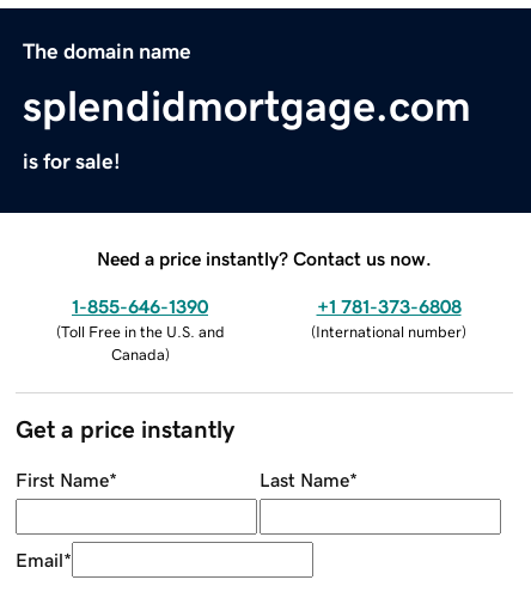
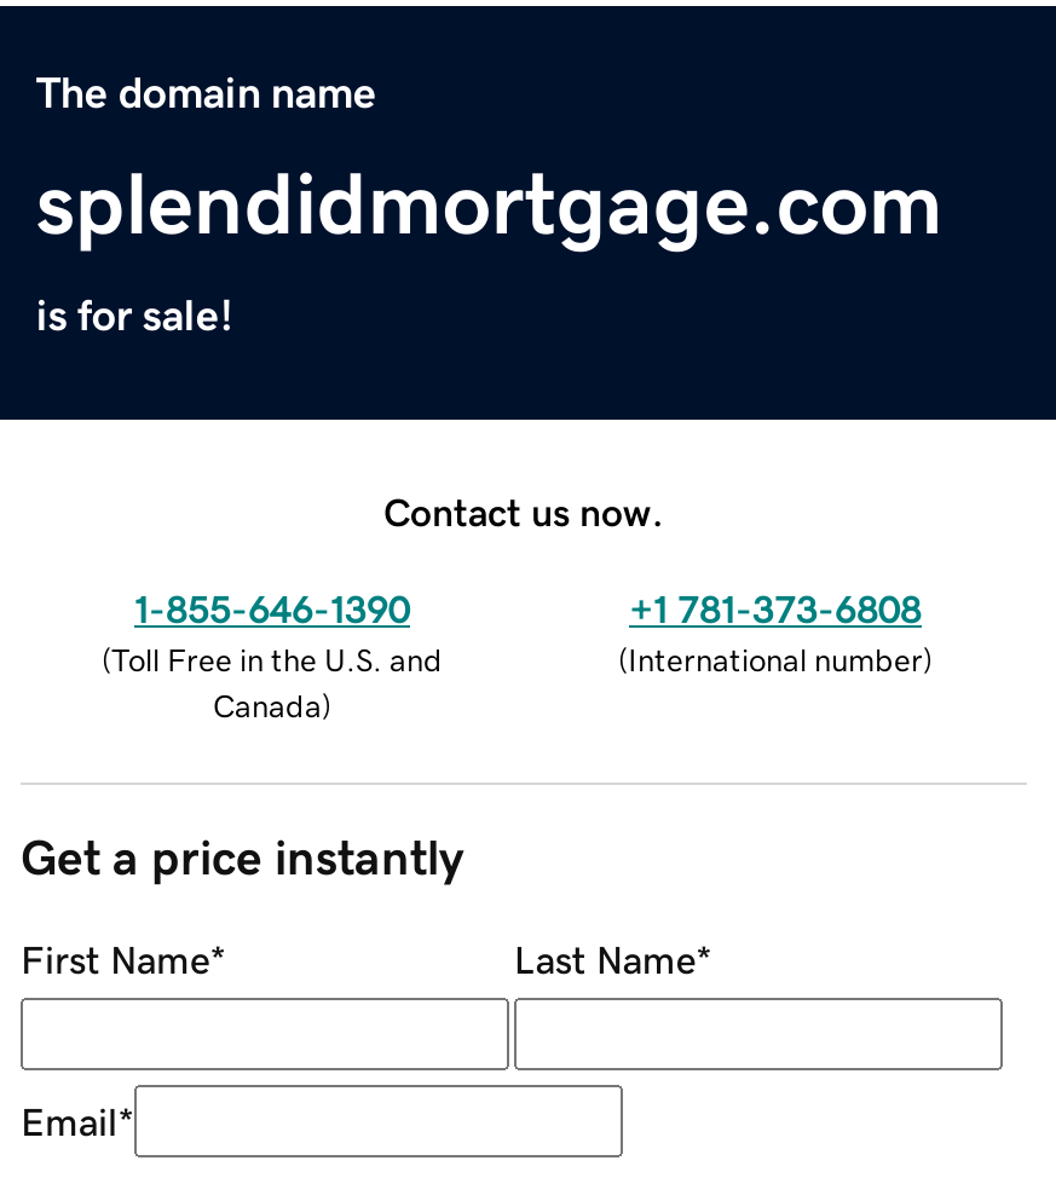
[97,248,432,267] Need a price instantly? Contact us now. -> [383,491,664,530] Contact us now.

